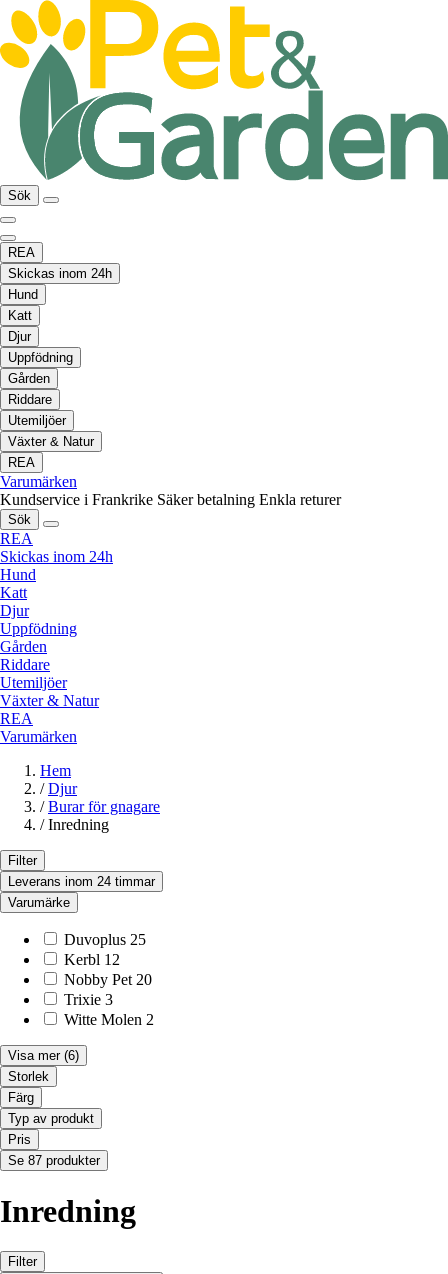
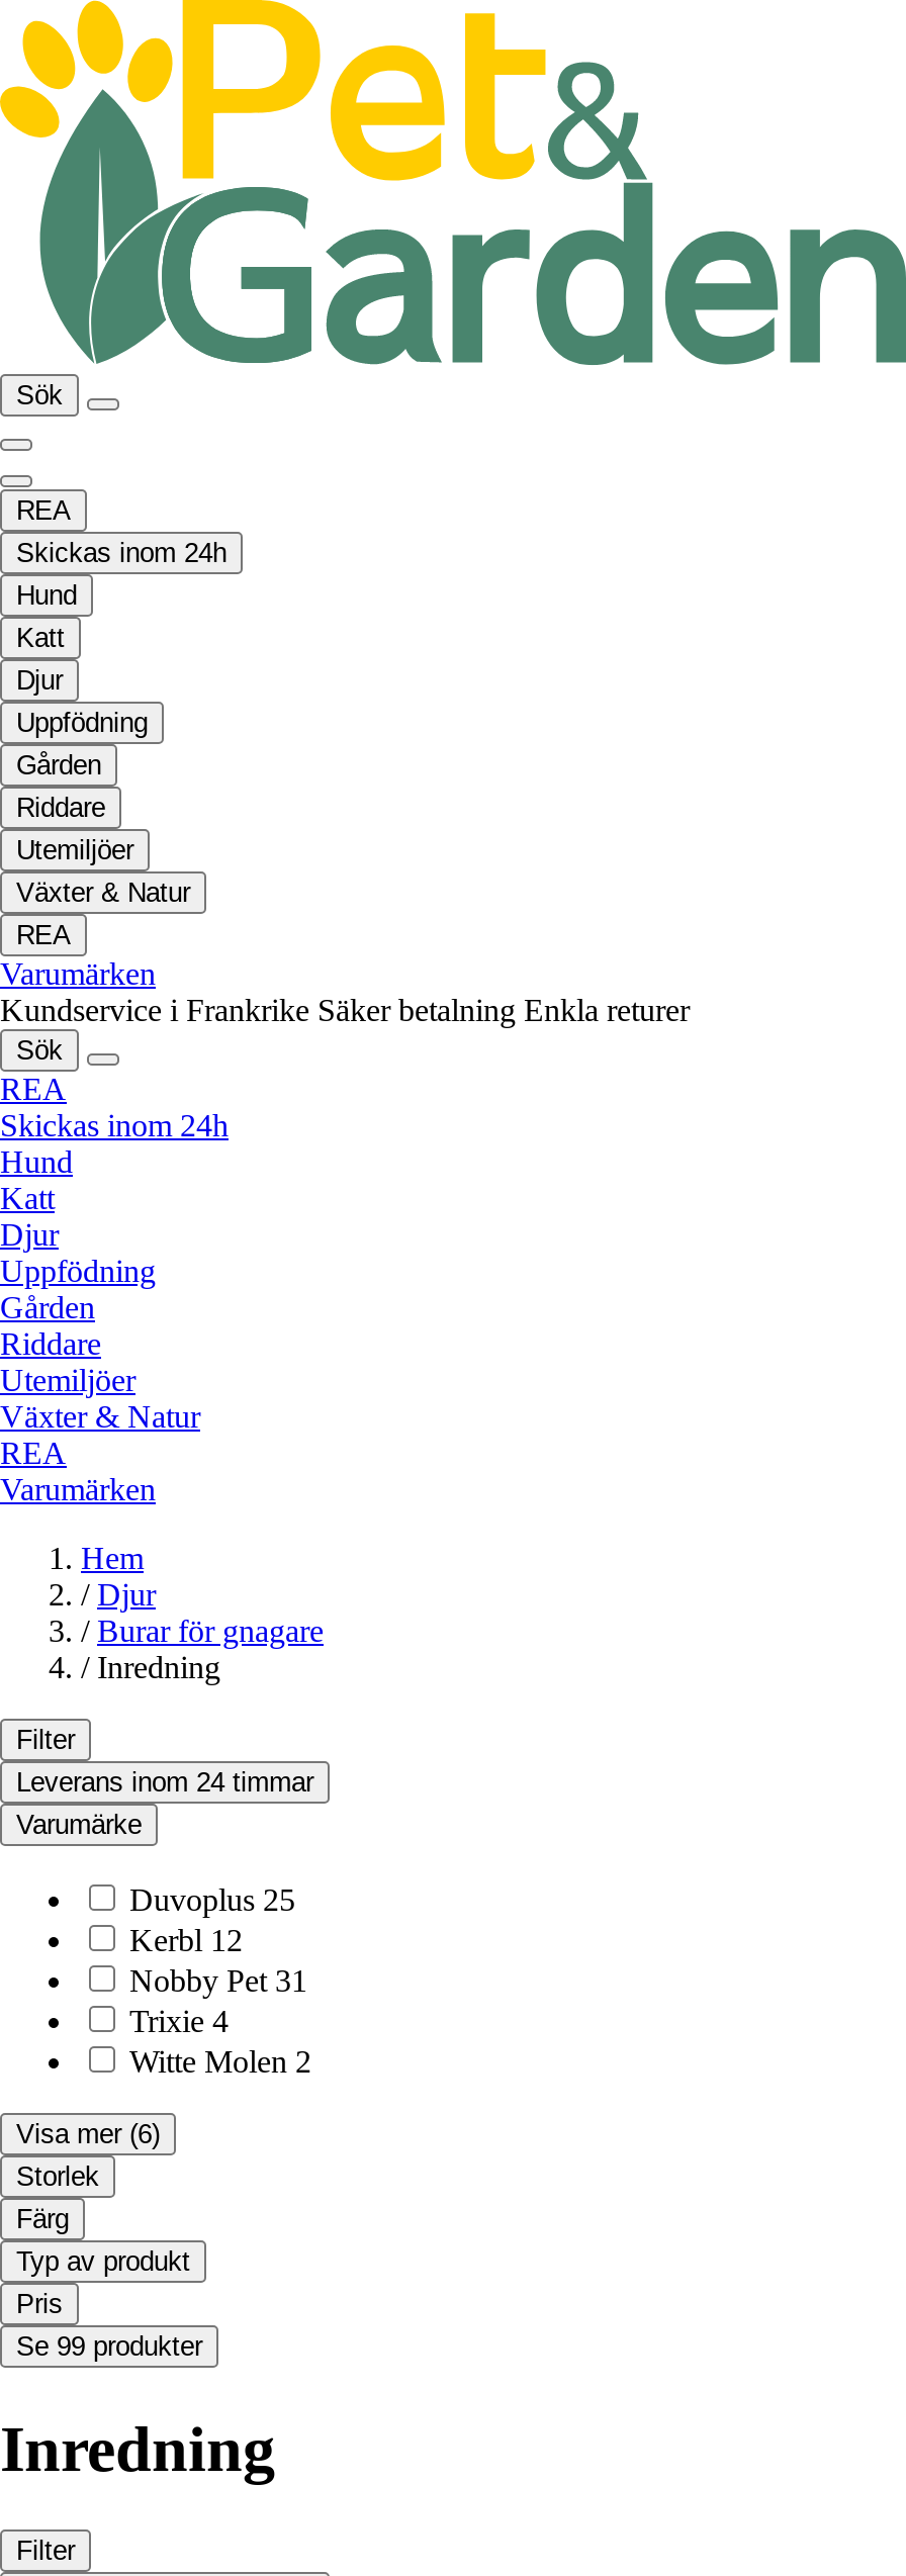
[64,971,152,988] Nobby Pet 20 -> [129,1964,307,1999] Nobby Pet 31
[64,991,113,1008] Trixie 3 -> [129,2005,229,2039] Trixie 4
[8,1153,100,1168] Se 87 produkter -> [16,2332,202,2362] Se 99 produkter

